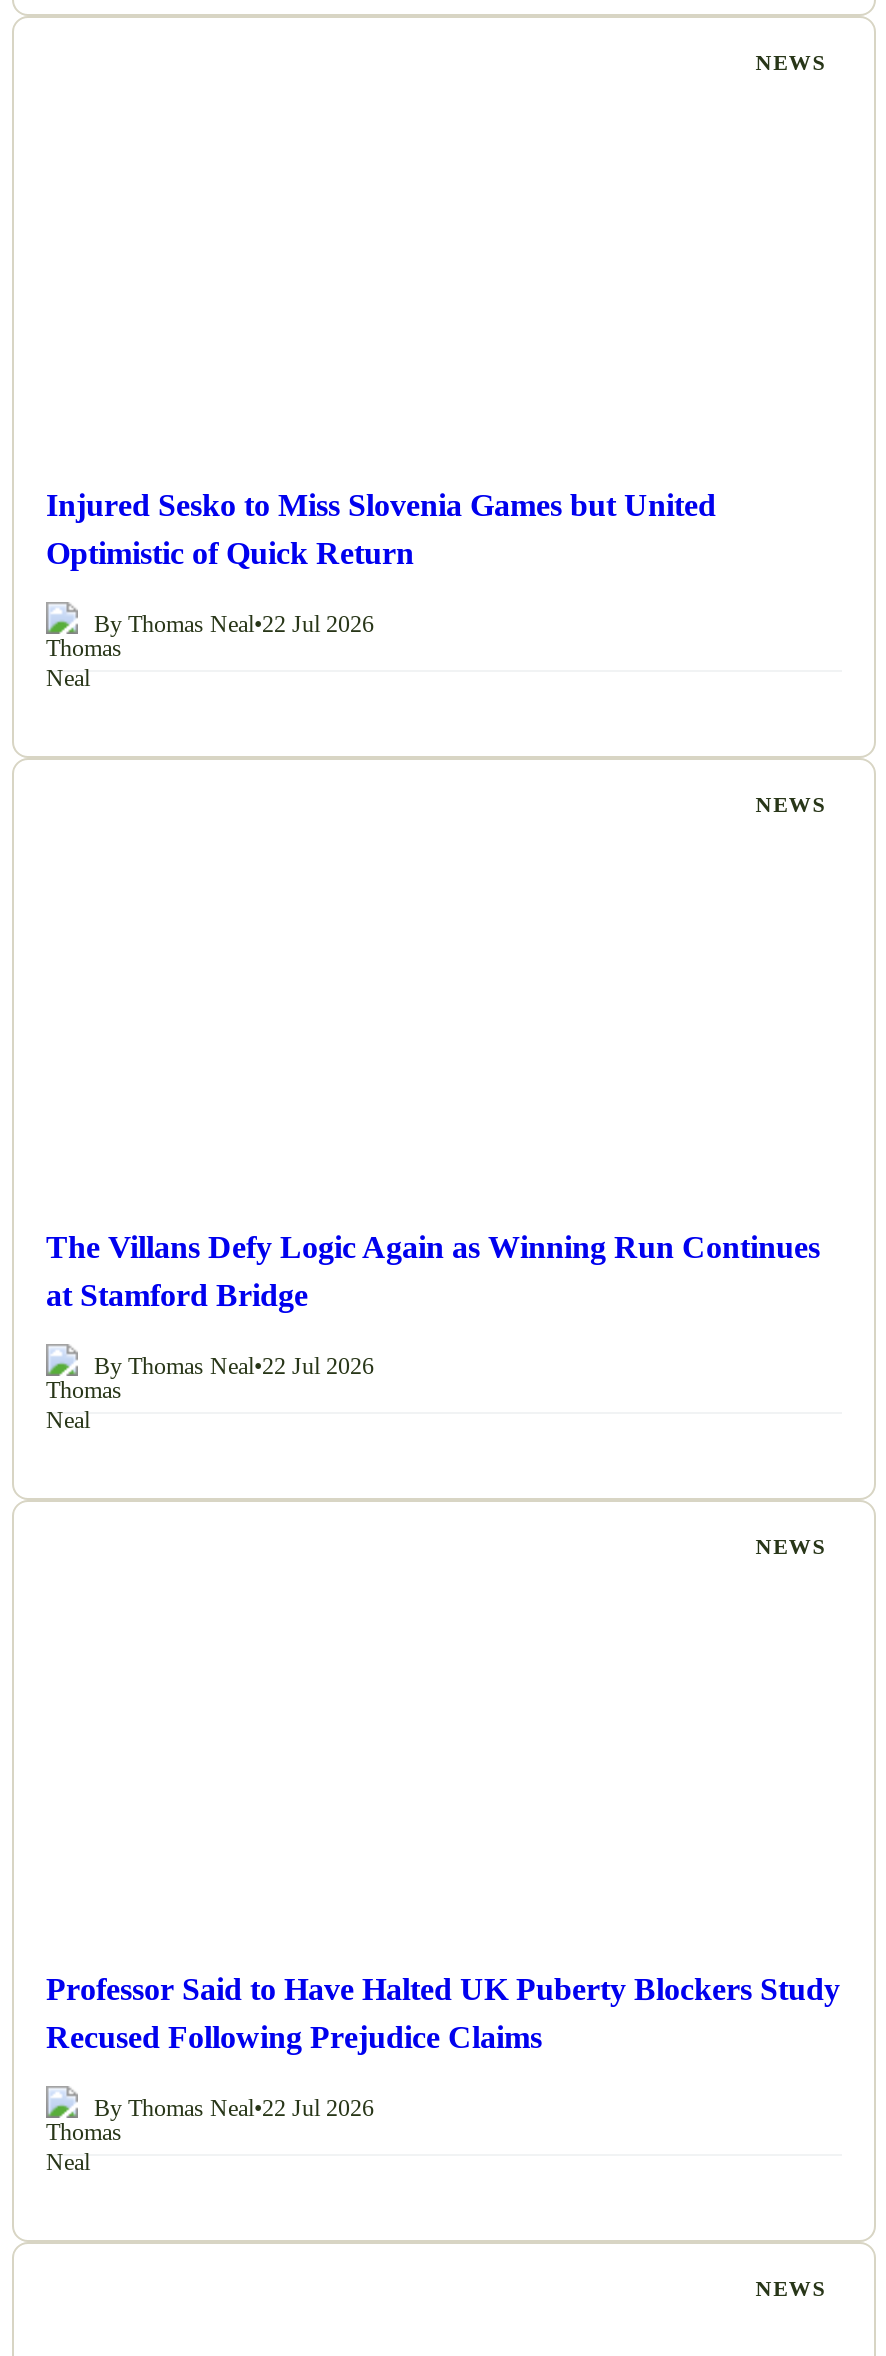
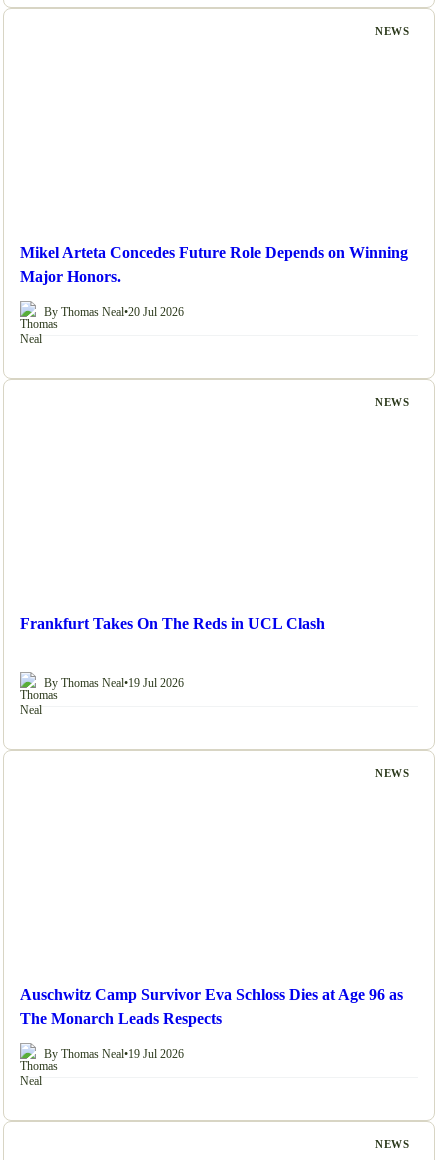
[46,488,716,570] Injured Sesko to Miss Slovenia Games but United | Optimistic of Quick Return -> [20,244,408,285] Mikel Arteta Concedes Future Role Depends on Winning | Major Honors.
[94,611,374,639] By Thomas Neal•22 Jul 2026 -> [44,305,184,319] By Thomas Neal•20 Jul 2026
[46,1230,820,1312] The Villans Defy Logic Again as Winning Run Continues | at Stamford Bridge -> [20,615,325,632] Frankfurt Takes On The Reds in UCL Clash
[94,1353,374,1381] By Thomas Neal•22 Jul 2026 -> [44,676,184,690] By Thomas Neal•19 Jul 2026
[46,1972,840,2054] Professor Said to Have Halted UK Puberty Blockers Study | Recused Following Prejudice Claims -> [20,986,403,1027] Auschwitz Camp Survivor Eva Schloss Dies at Age 96 as | The Monarch Leads Respects
[94,2095,374,2123] By Thomas Neal•22 Jul 2026 -> [44,1047,184,1061] By Thomas Neal•19 Jul 2026

